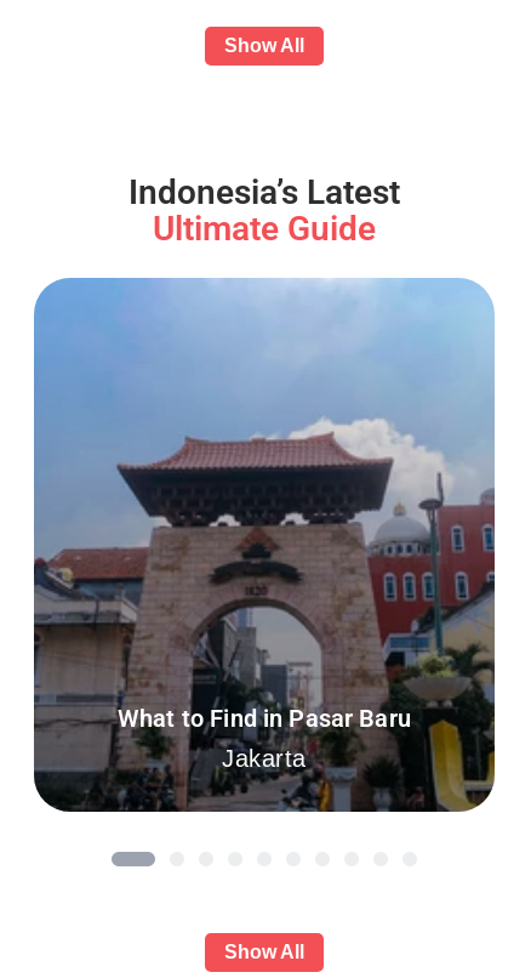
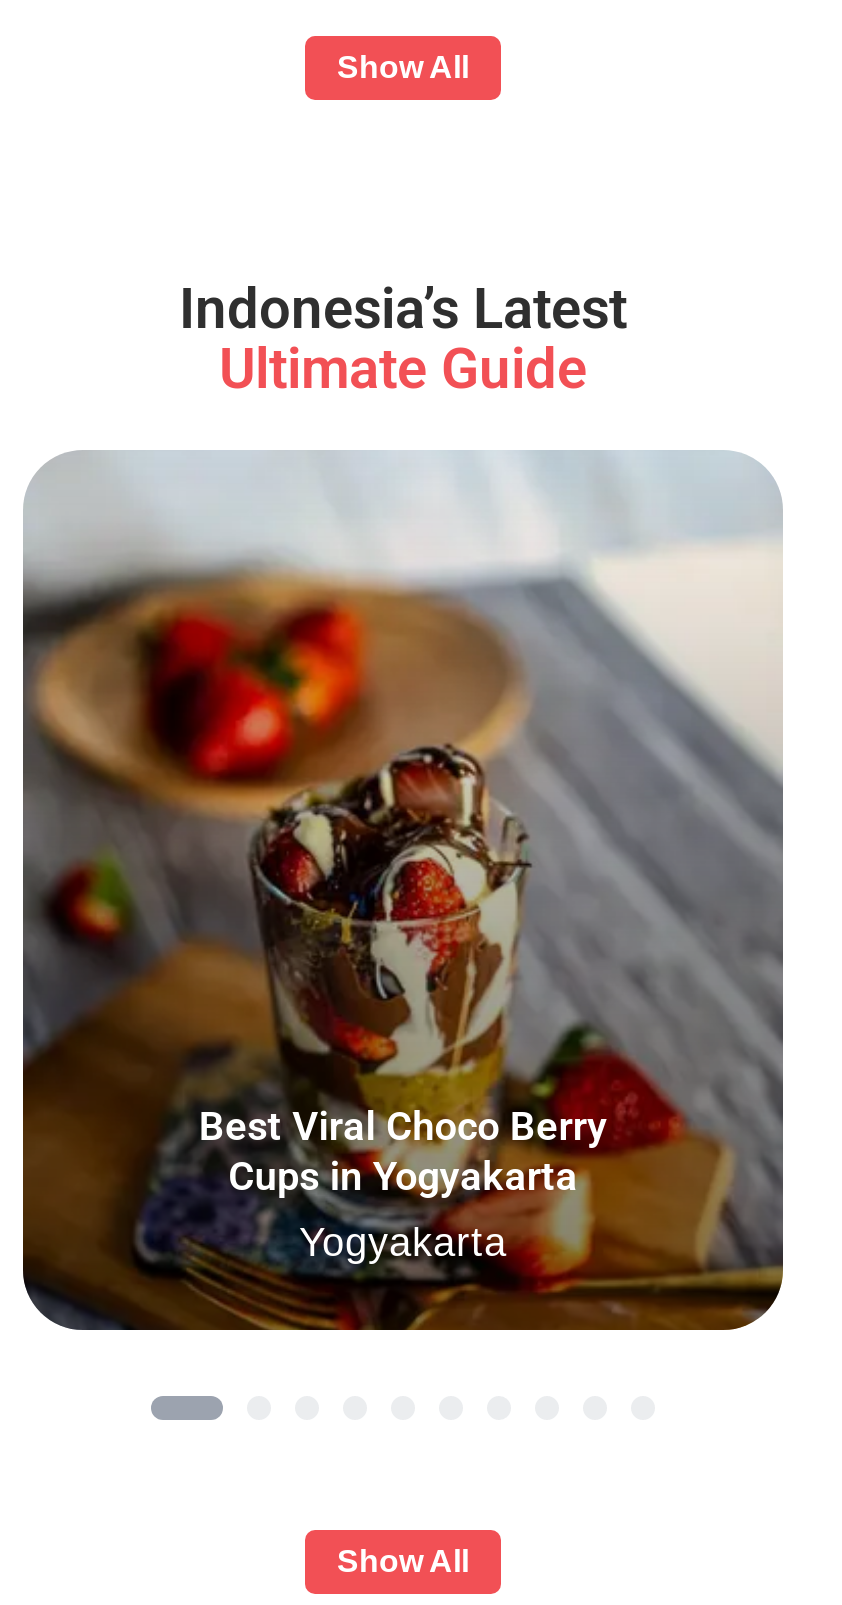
[33,278,495,813] [image] | What to Find in Pasar Baru | Jakarta -> [21,450,783,1332] [image] | Best Viral Choco Berry | Cups in Yogyakarta | Yogyakarta

